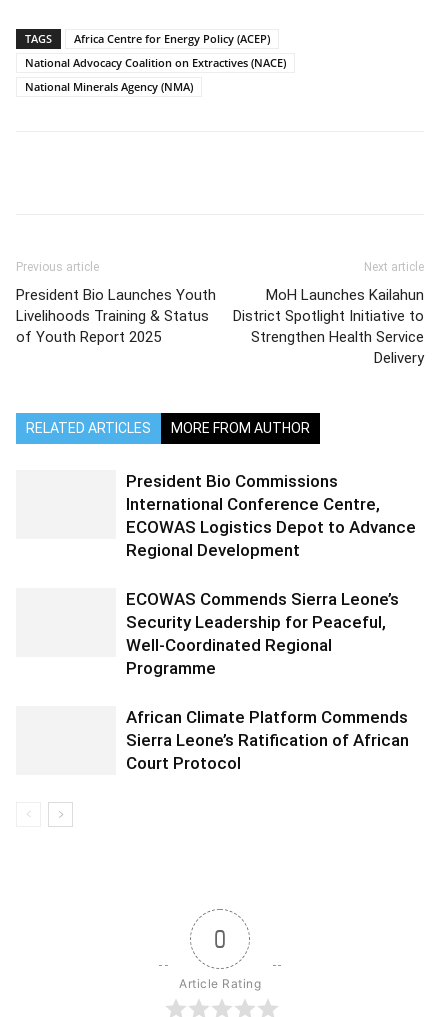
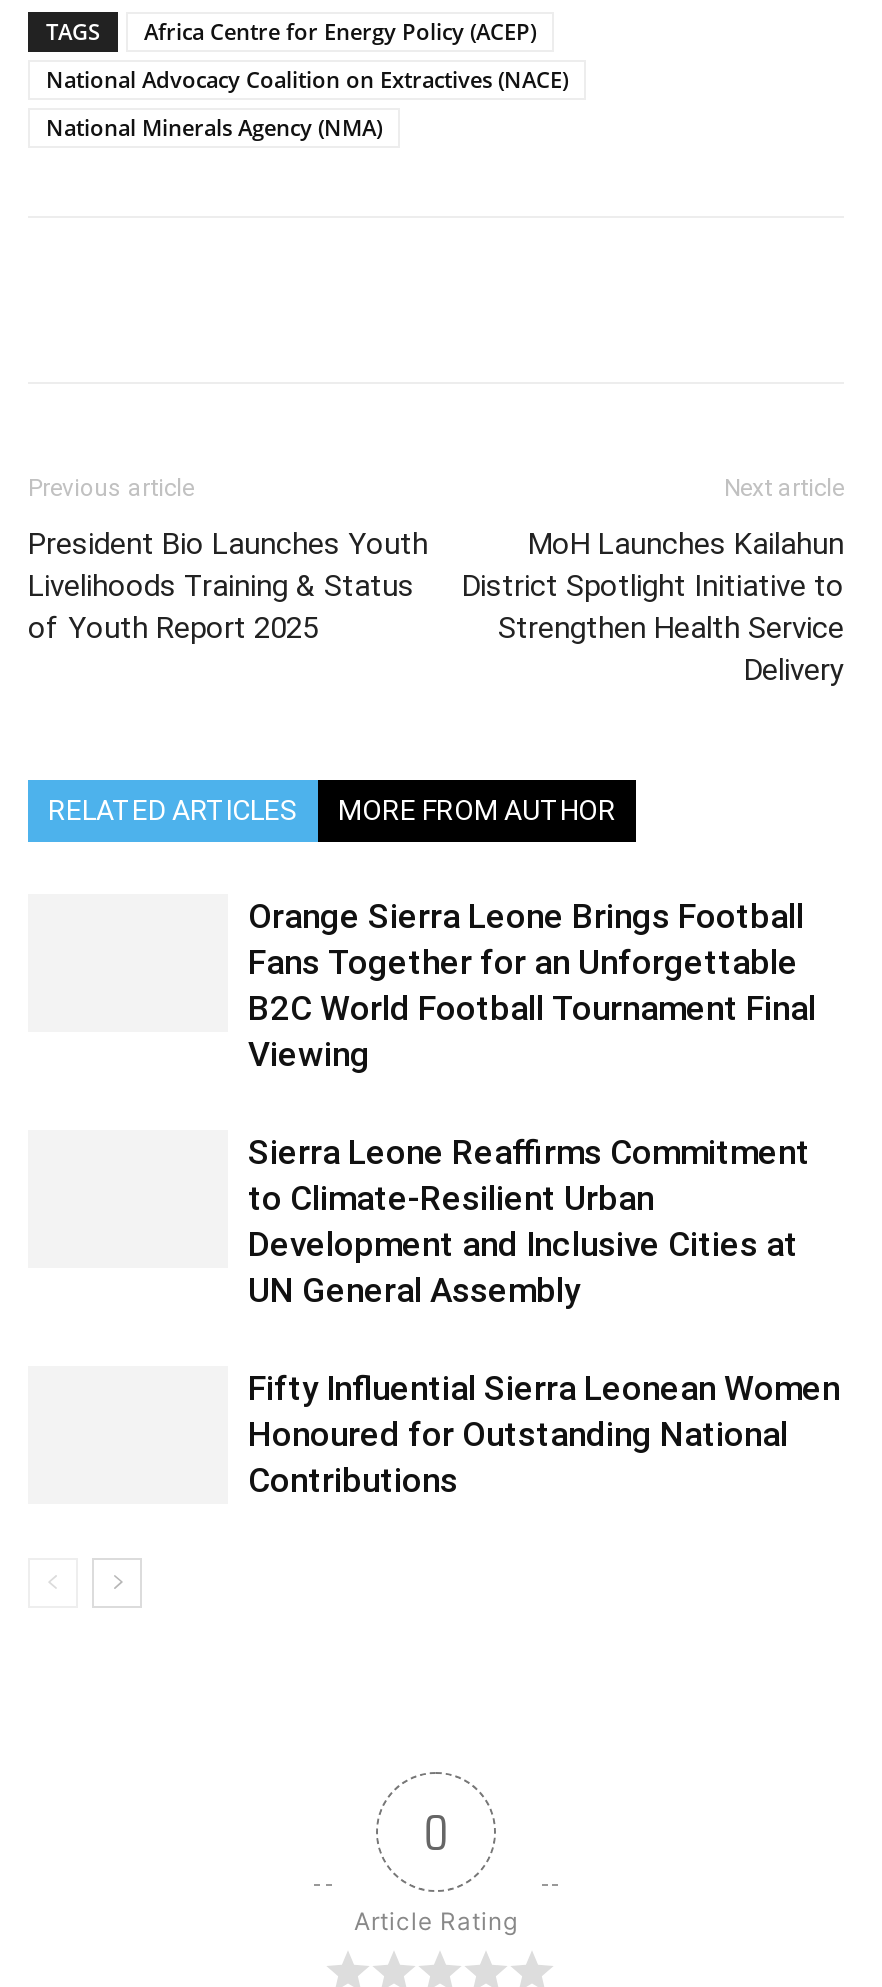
[126,471,416,560] President Bio Commissions | International Conference Centre, | ECOWAS Logistics Depot to Advance | Regional Development -> [248,896,816,1074] Orange Sierra Leone Brings Football | Fans Together for an Unforgettable | B2C World Football Tournament Final | Viewing
[126,589,399,678] ECOWAS Commends Sierra Leone’s | Security Leadership for Peaceful, | Well-Coordinated Regional | Programme -> [248,1132,810,1310] Sierra Leone Reaffirms Commitment | to Climate-Resilient Urban | Development and Inclusive Cities at | UN General Assembly
[126,707,409,773] African Climate Platform Commends | Sierra Leone’s Ratification of African | Court Protocol -> [248,1368,840,1500] Fifty Influential Sierra Leonean Women | Honoured for Outstanding National | Contributions

